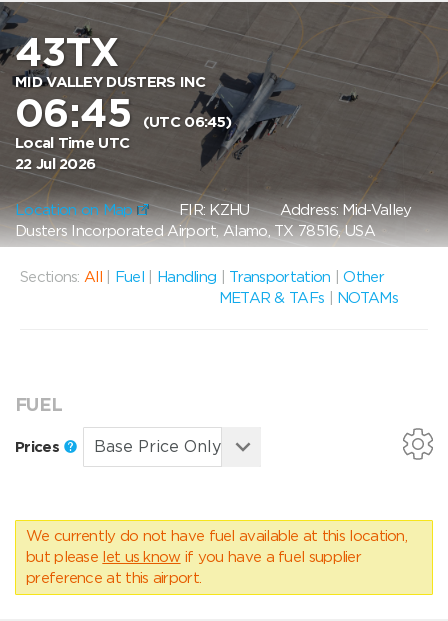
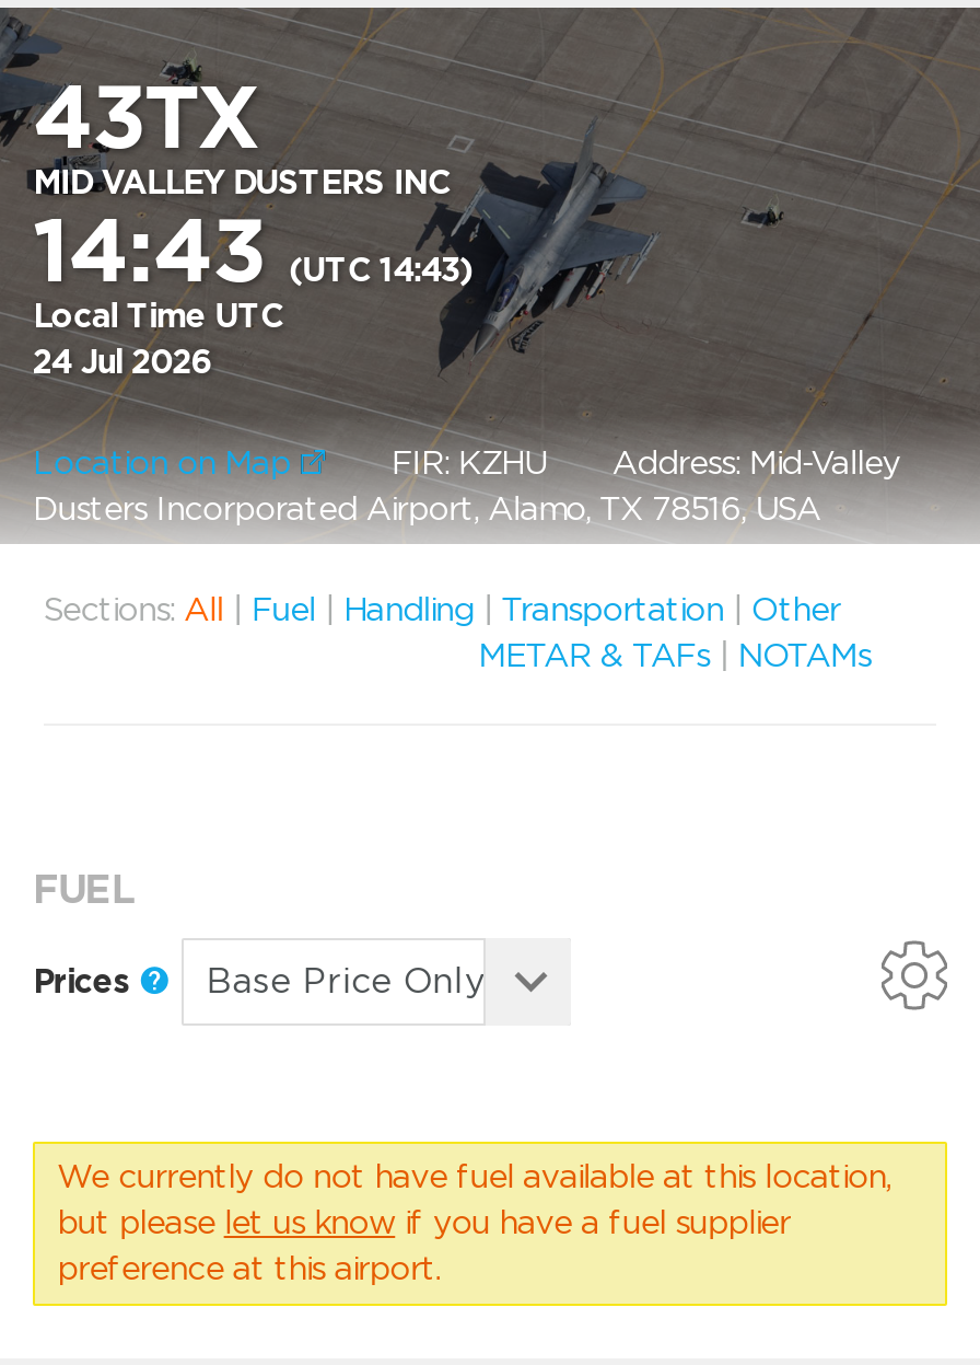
[15,89,231,137] 06:45 (UTC 06:45) -> [33,198,473,303] 14:43 (UTC 14:43)
[15,155,95,173] 22 Jul 2026 -> [33,343,211,382] 24 Jul 2026

